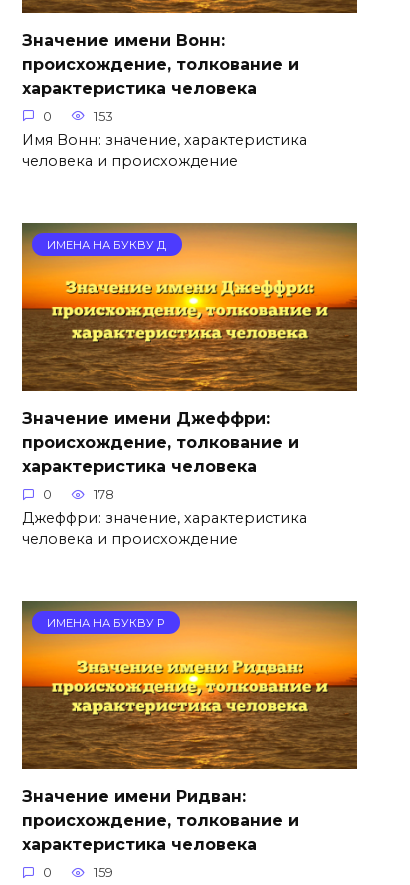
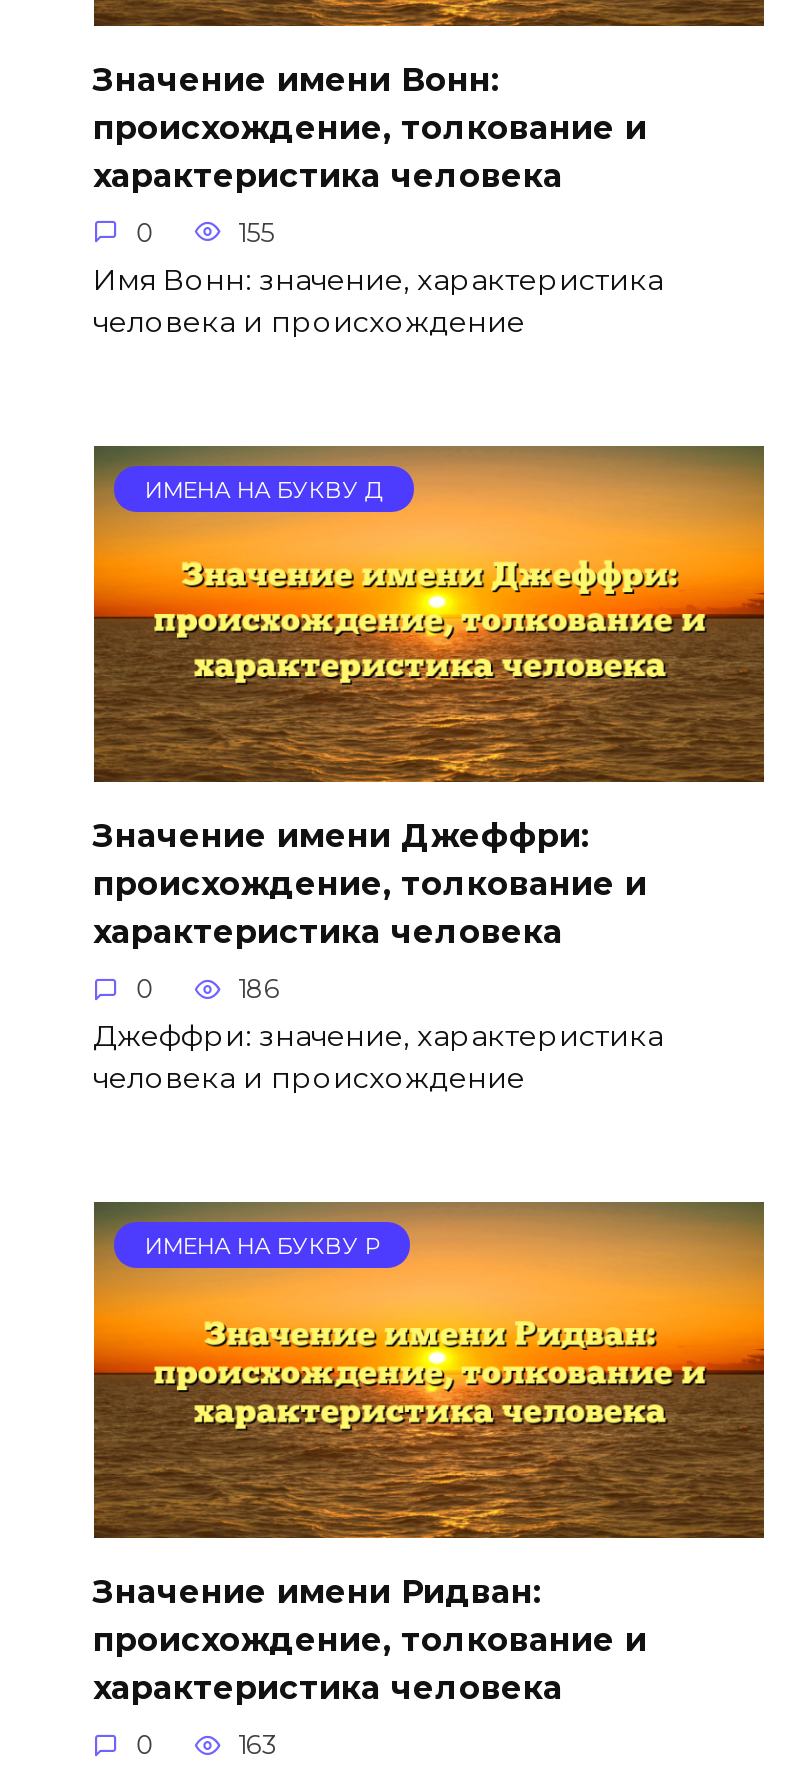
[94,109,113,124] 153 -> [238,218,274,248] 155
[94,487,114,502] 178 -> [238,974,280,1004] 186
[94,865,113,880] 159 -> [238,1731,278,1761] 163

